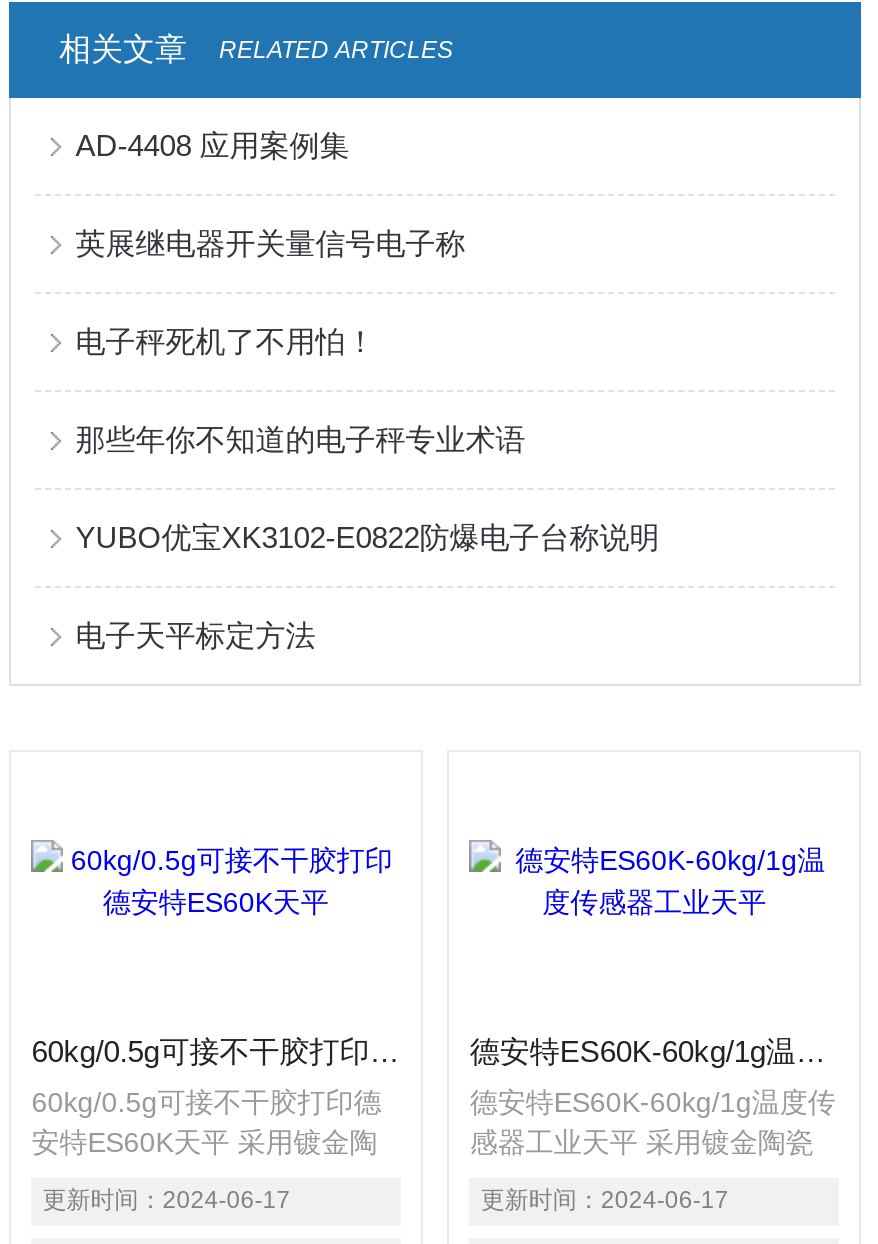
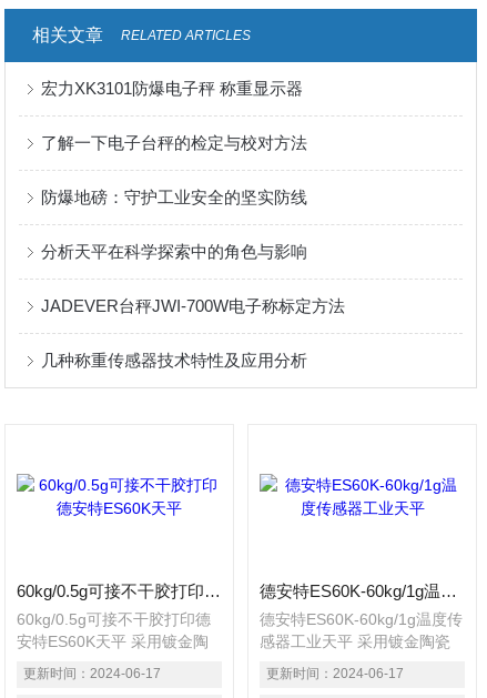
[75,128,349,162] AD-4408 应用案例集 -> [41,79,303,98] 宏力XK3101防爆电子秤 称重显示器
[75,226,465,260] 英展继电器开关量信号电子称 -> [41,133,308,152] 了解一下电子台秤的检定与校对方法
[75,324,375,358] 电子秤死机了不用怕！ -> [41,188,308,206] 防爆地磅：守护工业安全的坚实防线
[75,422,525,456] 那些年你不知道的电子秤专业术语 -> [41,242,308,261] 分析天平在科学探索中的角色与影响
[75,520,659,554] YUBO优宝XK3102-E0822防爆电子台称说明 -> [41,296,345,315] JADEVER台秤JWI-700W电子称标定方法
[75,618,315,652] 电子天平标定方法 -> [41,351,308,370] 几种称重传感器技术特性及应用分析

